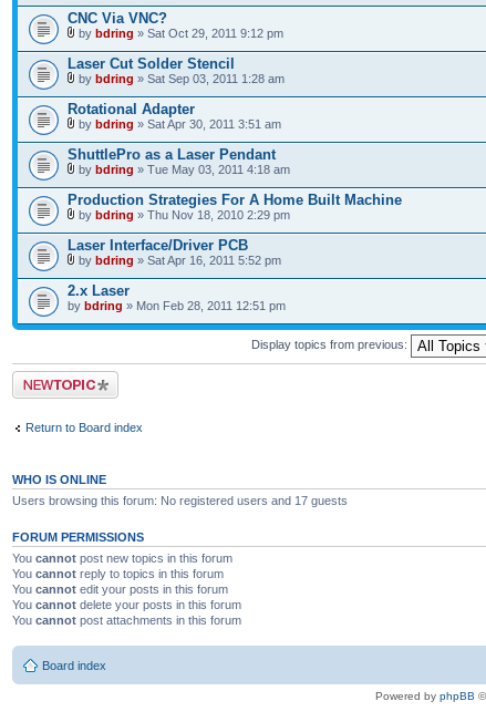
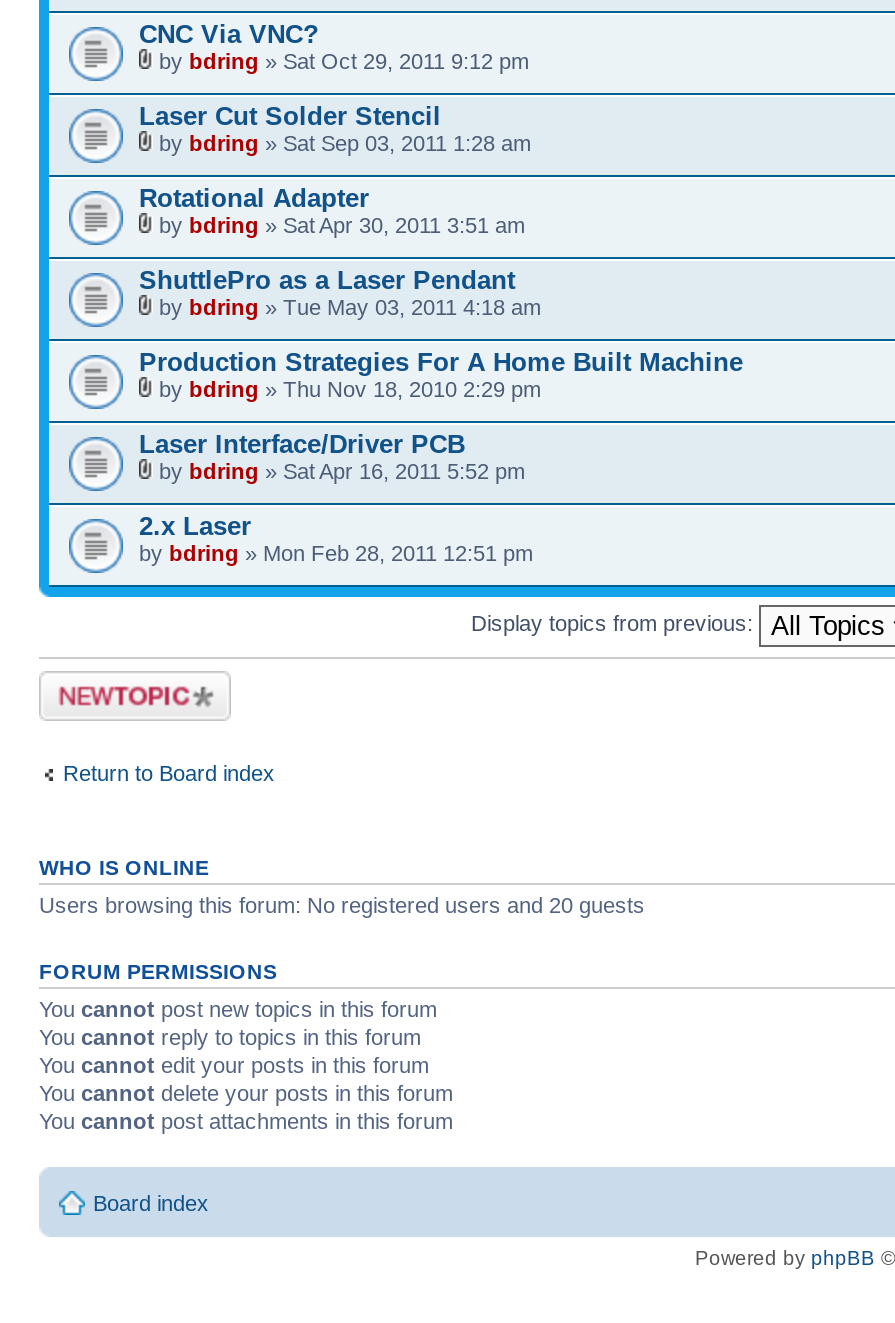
[12,493,348,507] Users browsing this forum: No registered users and 17 guests -> [39,892,645,916] Users browsing this forum: No registered users and 20 guests

